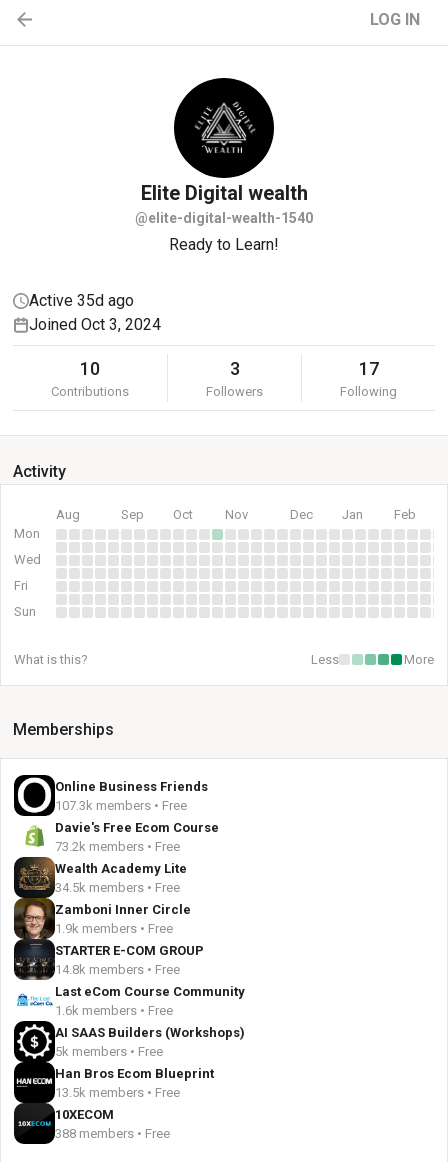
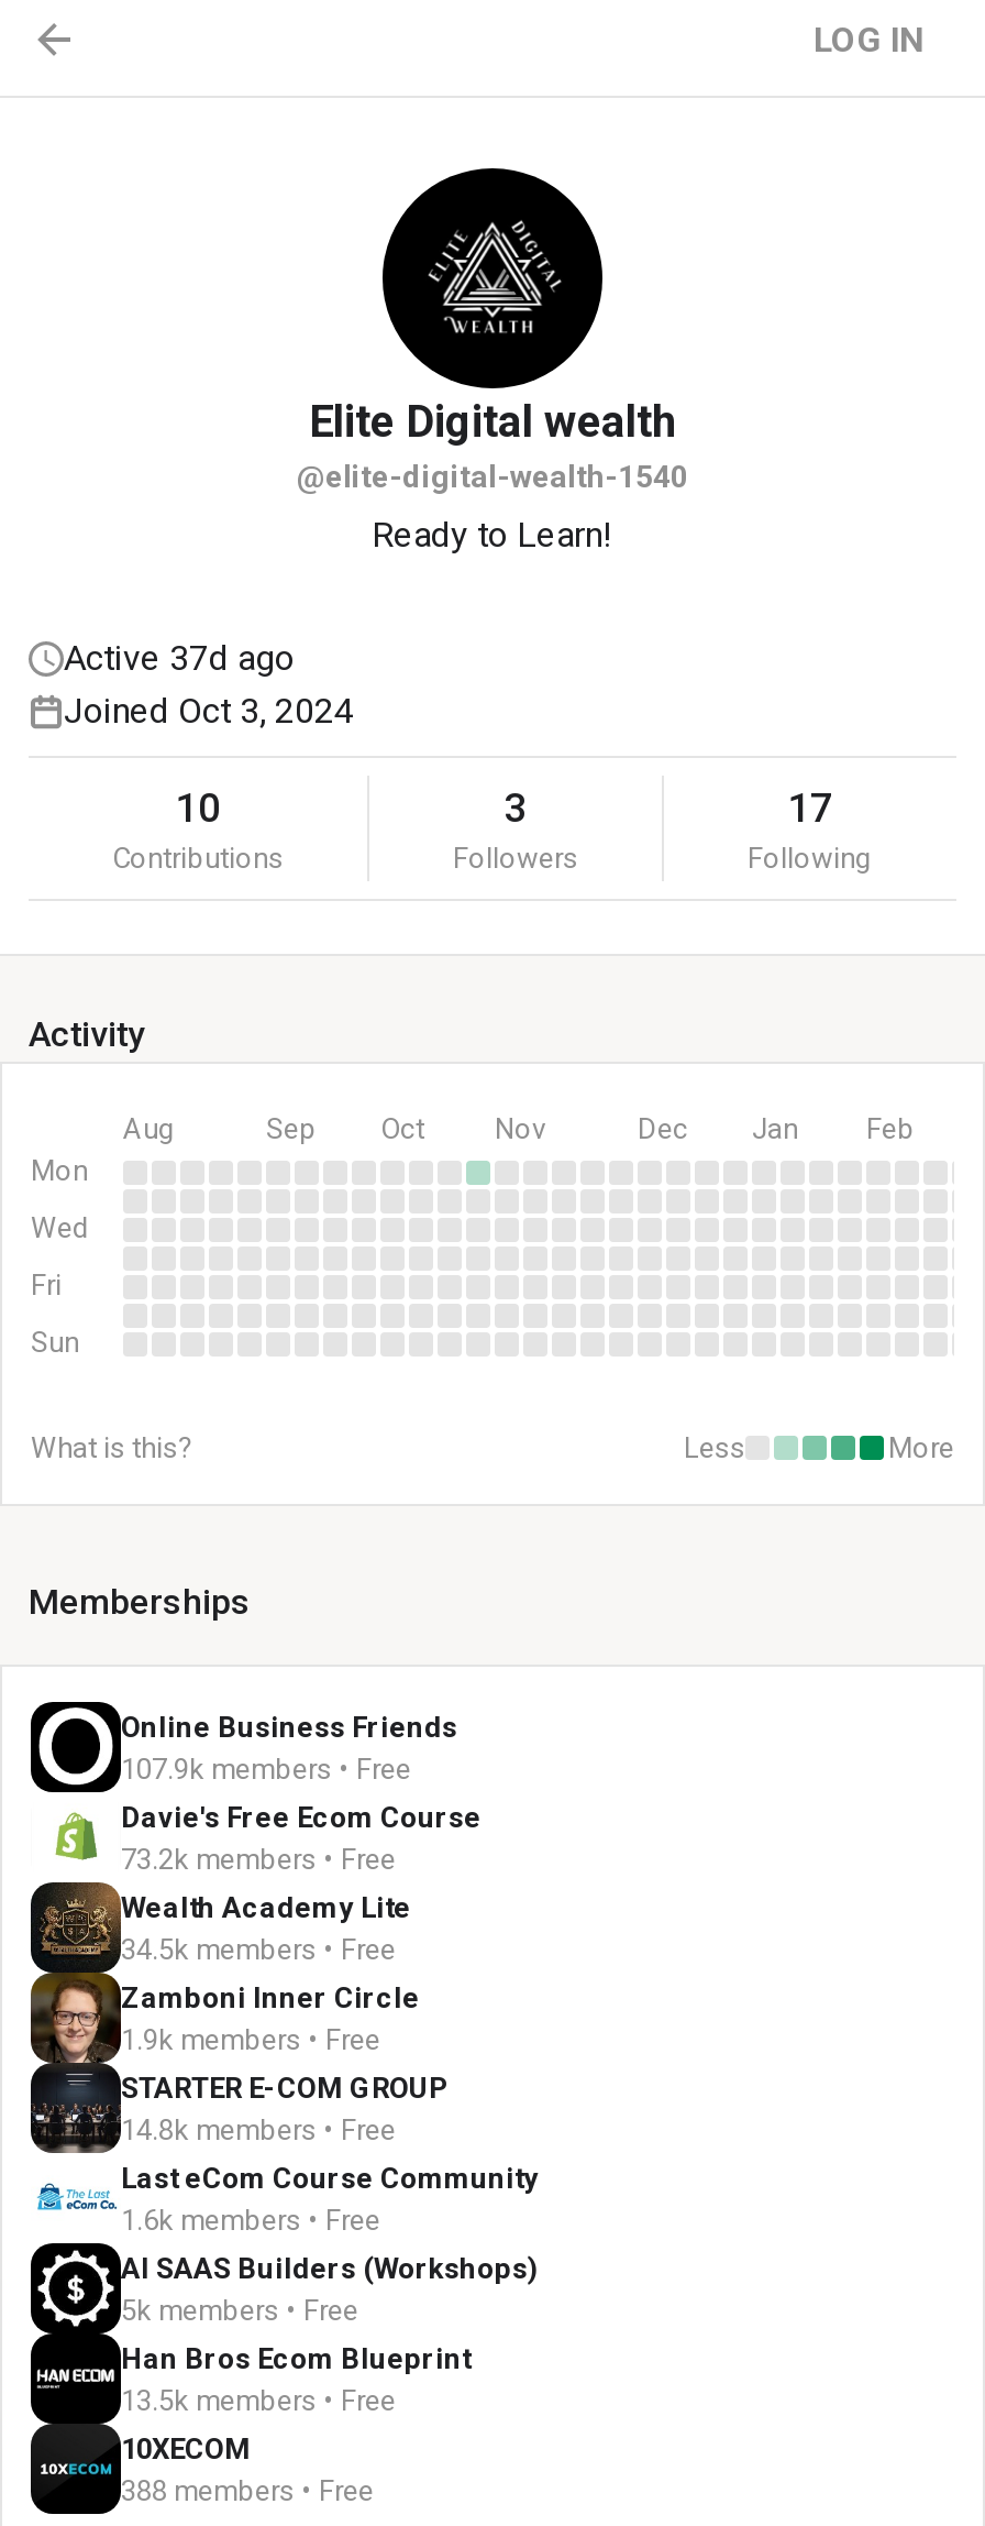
[29,291,134,310] Active 35d ago -> [64,637,295,679] Active 37d ago
[55,798,187,813] 107.3k members • Free -> [121,1753,411,1786] 107.9k members • Free

